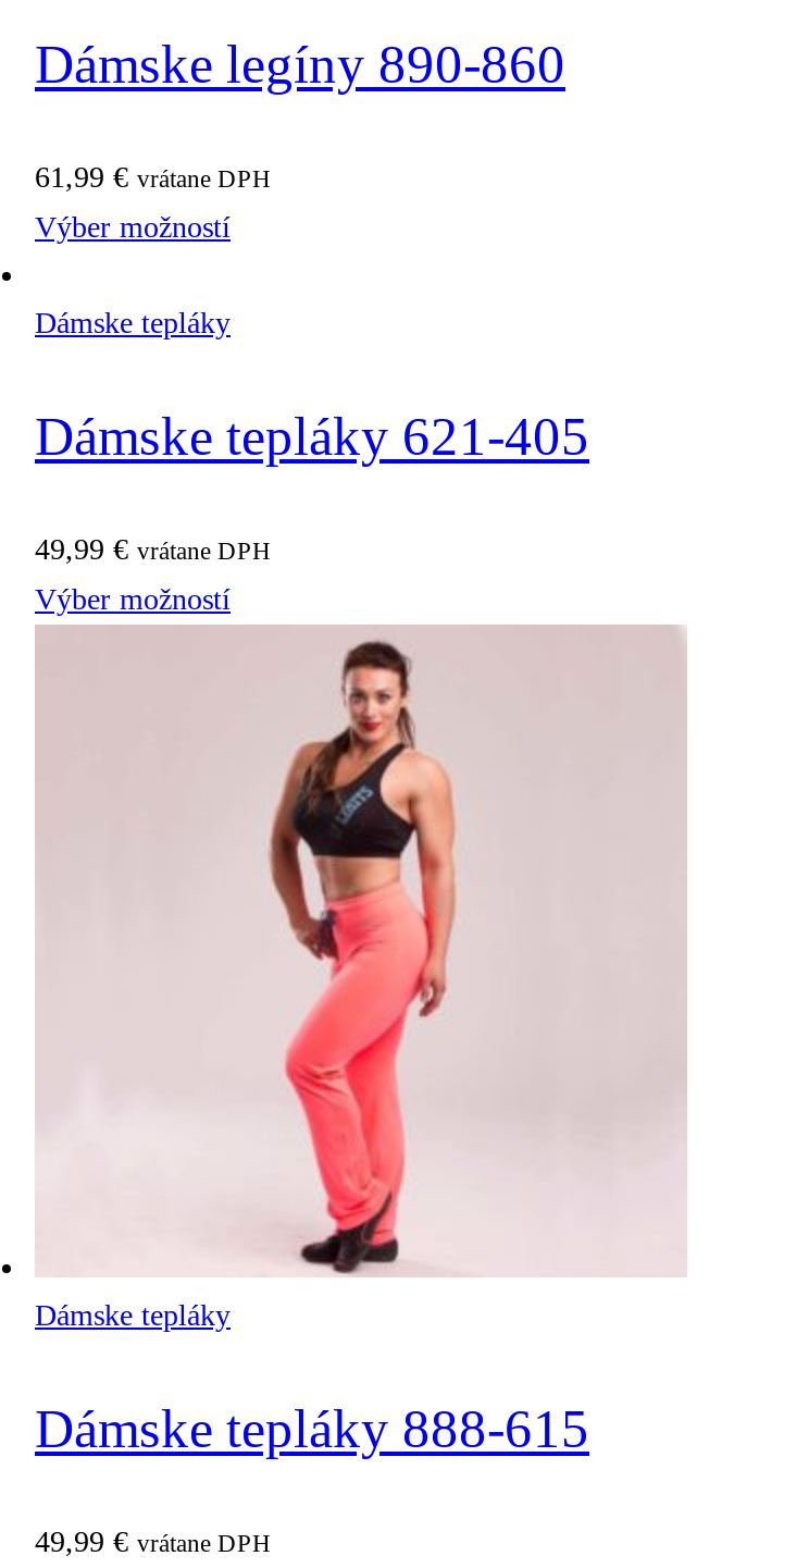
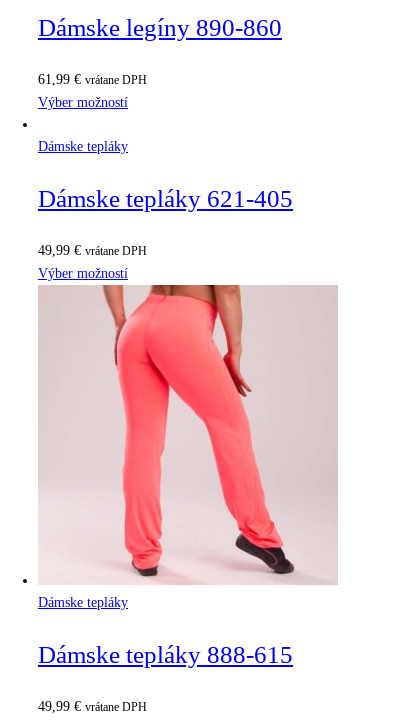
[176,624,594,1274] [image] -> [102,284,298,583] [image]

